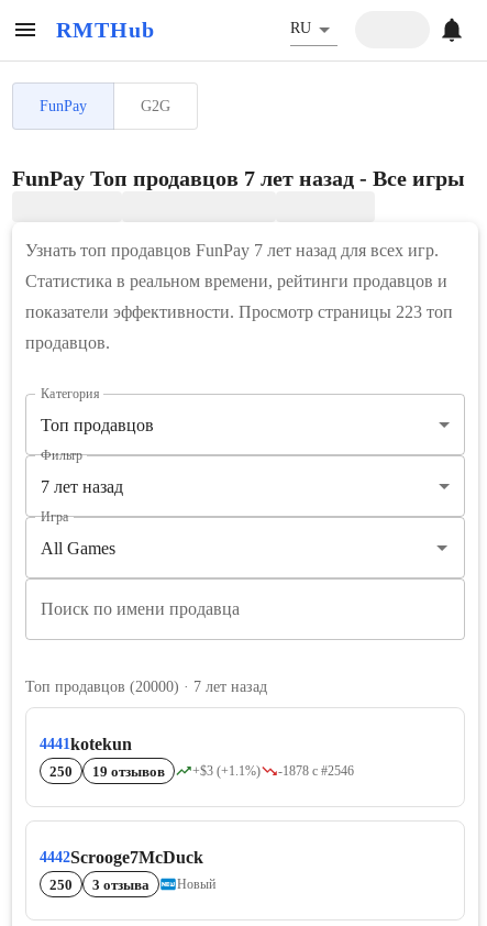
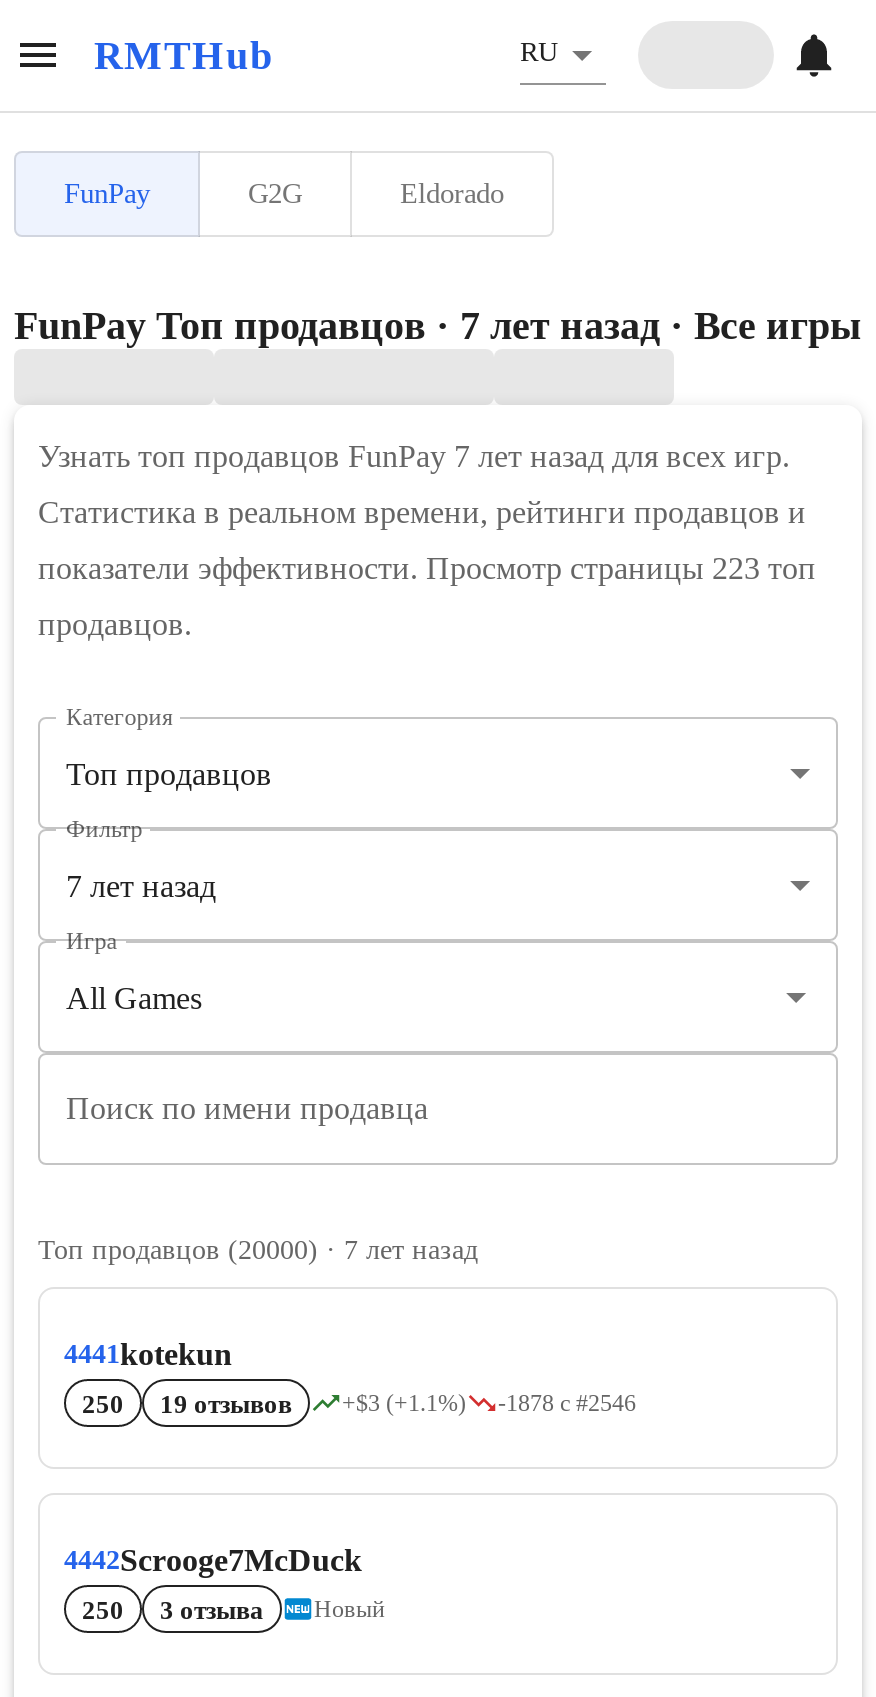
[12,166,465,190] FunPay Топ продавцов 7 лет назад - Все игры -> [14,177,862,347] Eldorado | FunPay Топ продавцов · 7 лет назад · Все игры

